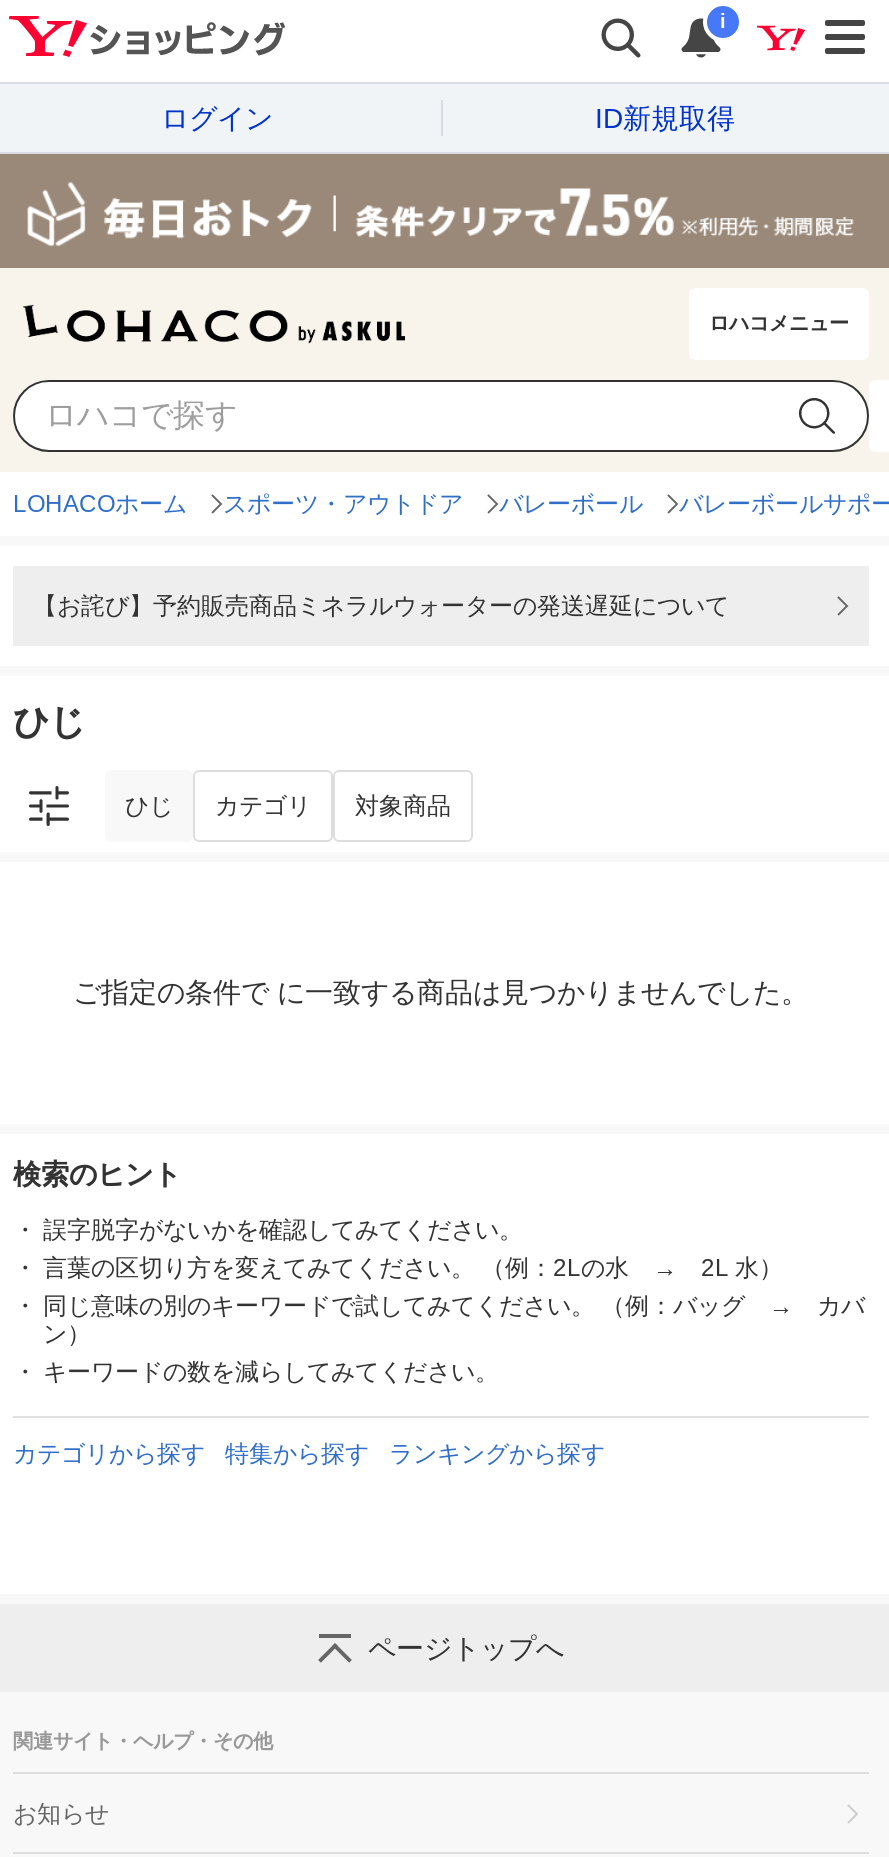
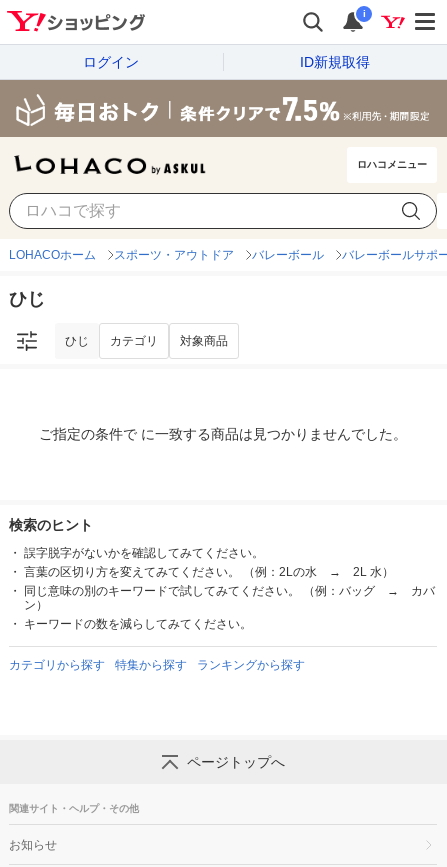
[33,593,729,621] 【お詫び】予約販売商品ミネラルウォーターの発送遅延について -> none

